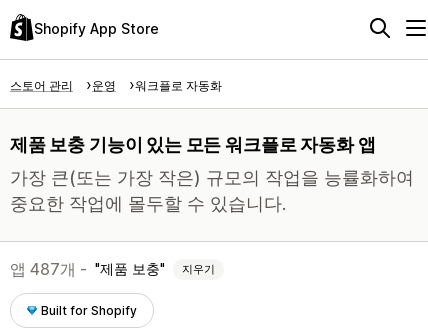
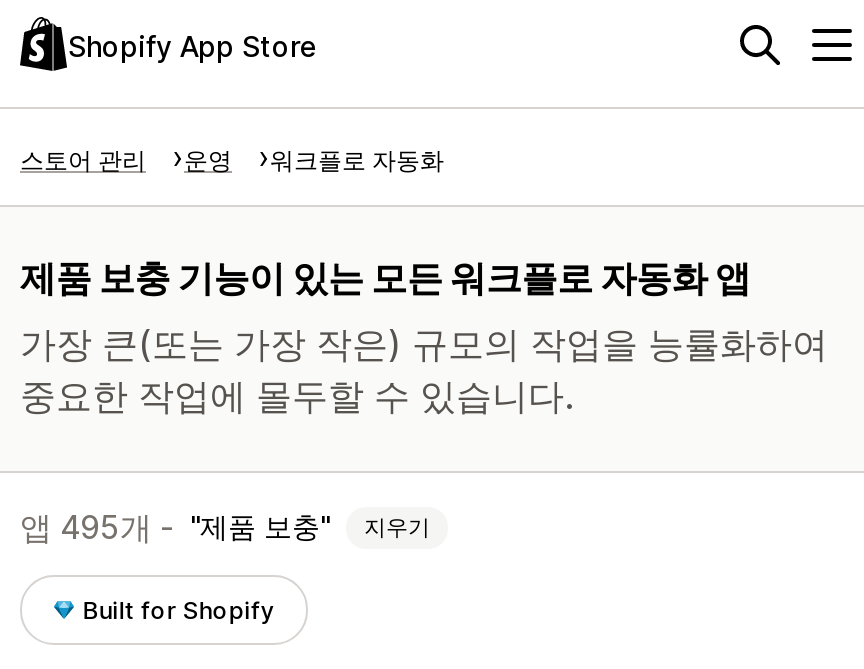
[10,259,215,279] 앱 487개 - 제품 보충 지우기 -> [20,507,430,547] 앱 495개 - 제품 보충 지우기

